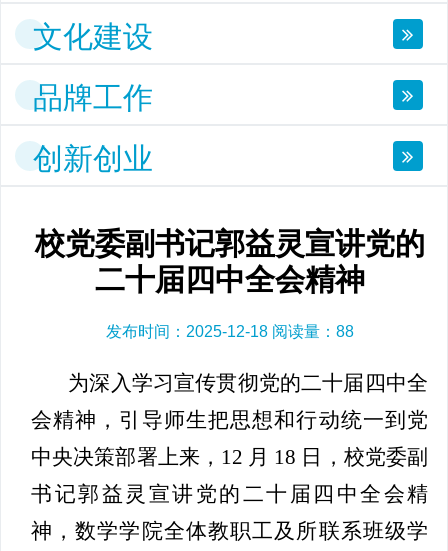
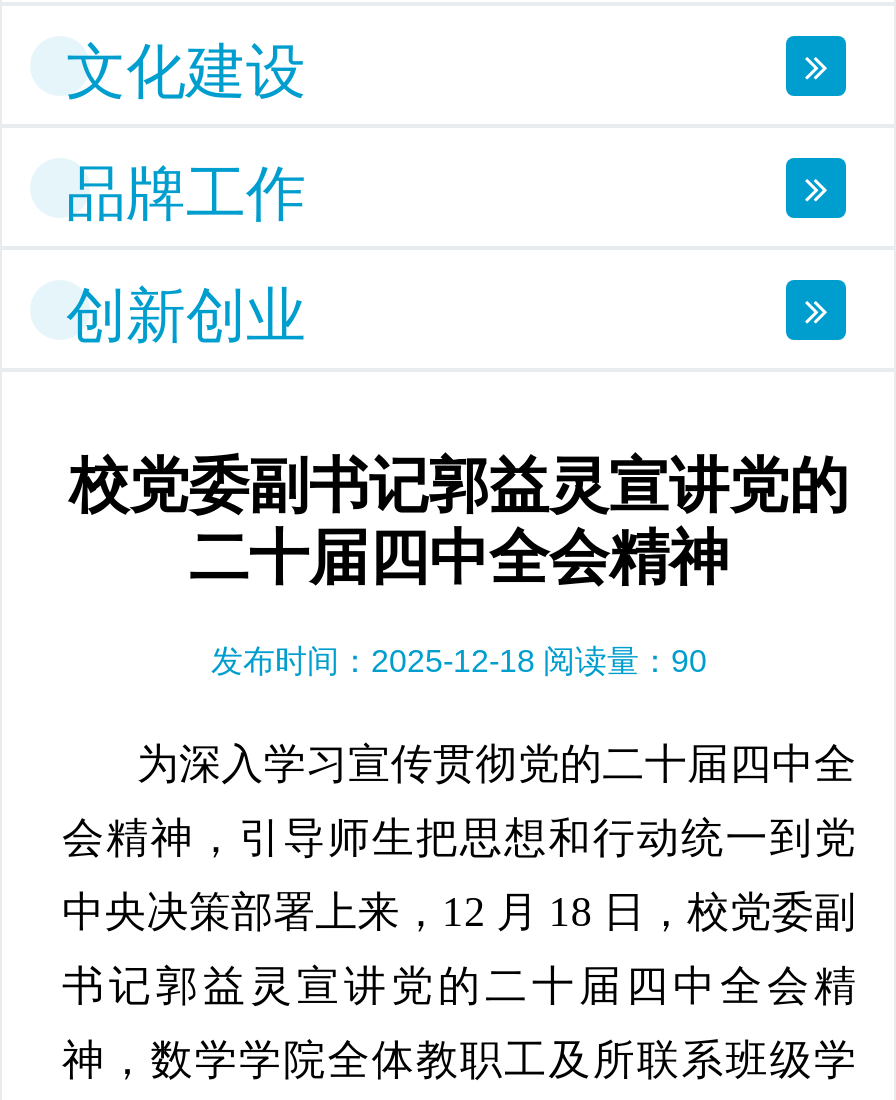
[105,323,353,340] 发布时间：2025-12-18 阅读量：88 -> [211,644,707,678] 发布时间：2025-12-18 阅读量：90

